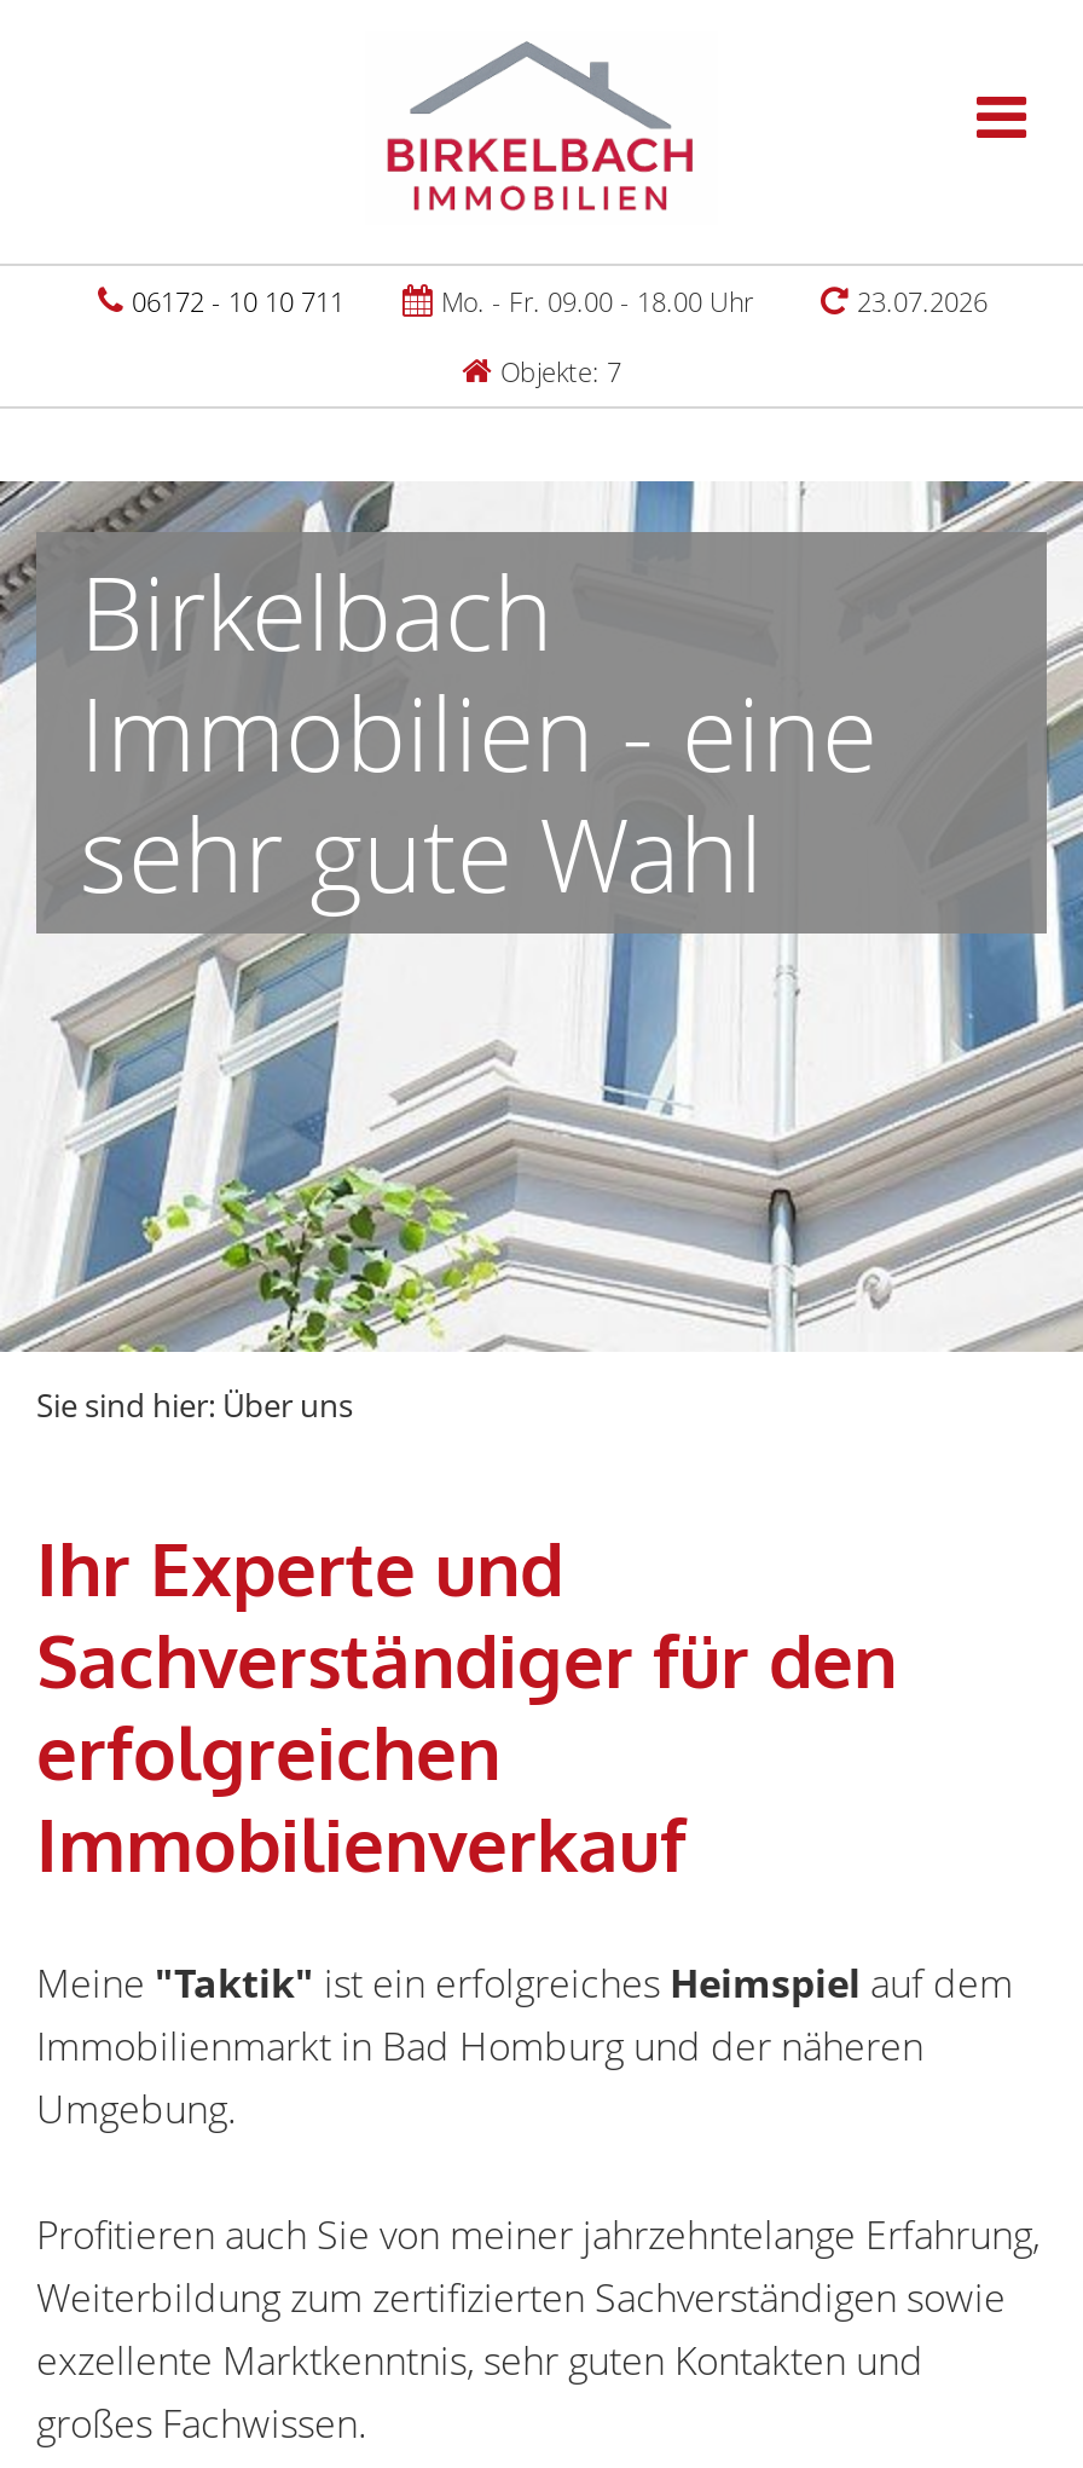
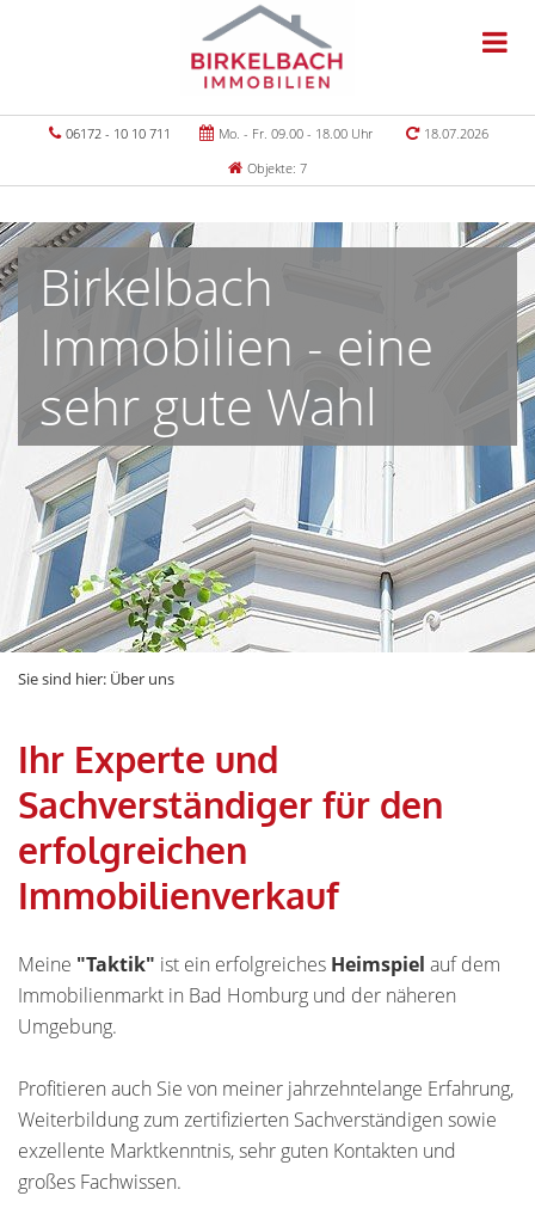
[850,283,988,319] 23.07.2026 -> [420,124,488,142] 18.07.2026

